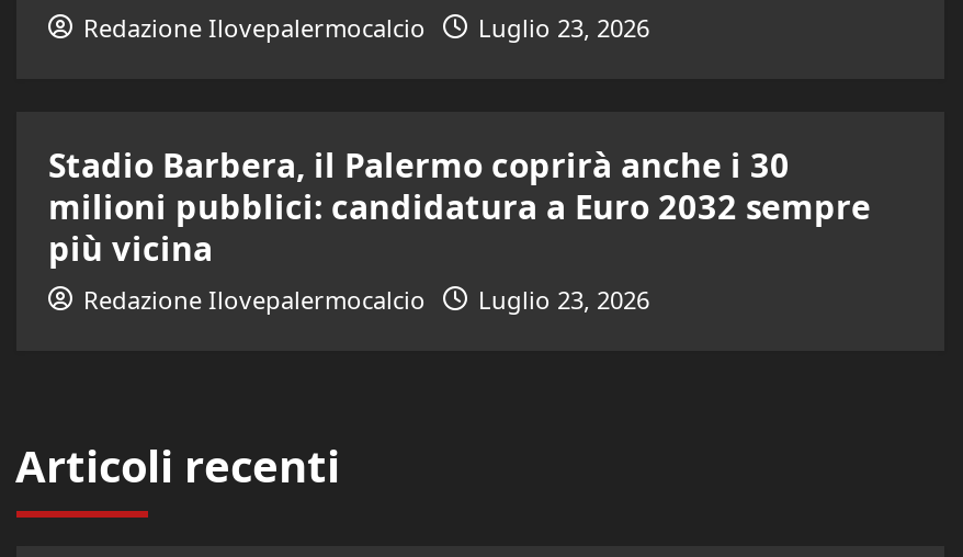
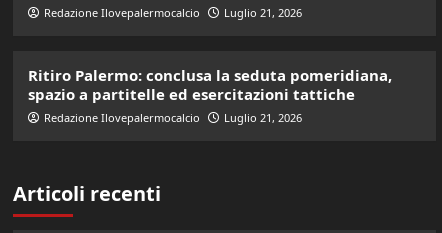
[83,10,649,43] Redazione Ilovepalermocalcio Luglio 23, 2026 -> [43,5,301,20] Redazione Ilovepalermocalcio Luglio 21, 2026
[48,142,871,269] Stadio Barbera, il Palermo coprirà anche i 30 | milioni pubblici: candidatura a Euro 2032 sempre | più vicina -> [27,65,391,104] Ritiro Palermo: conclusa la seduta pomeridiana, | spazio a partitelle ed esercitazioni tattiche
[83,282,649,315] Redazione Ilovepalermocalcio Luglio 23, 2026 -> [43,110,301,125] Redazione Ilovepalermocalcio Luglio 21, 2026

